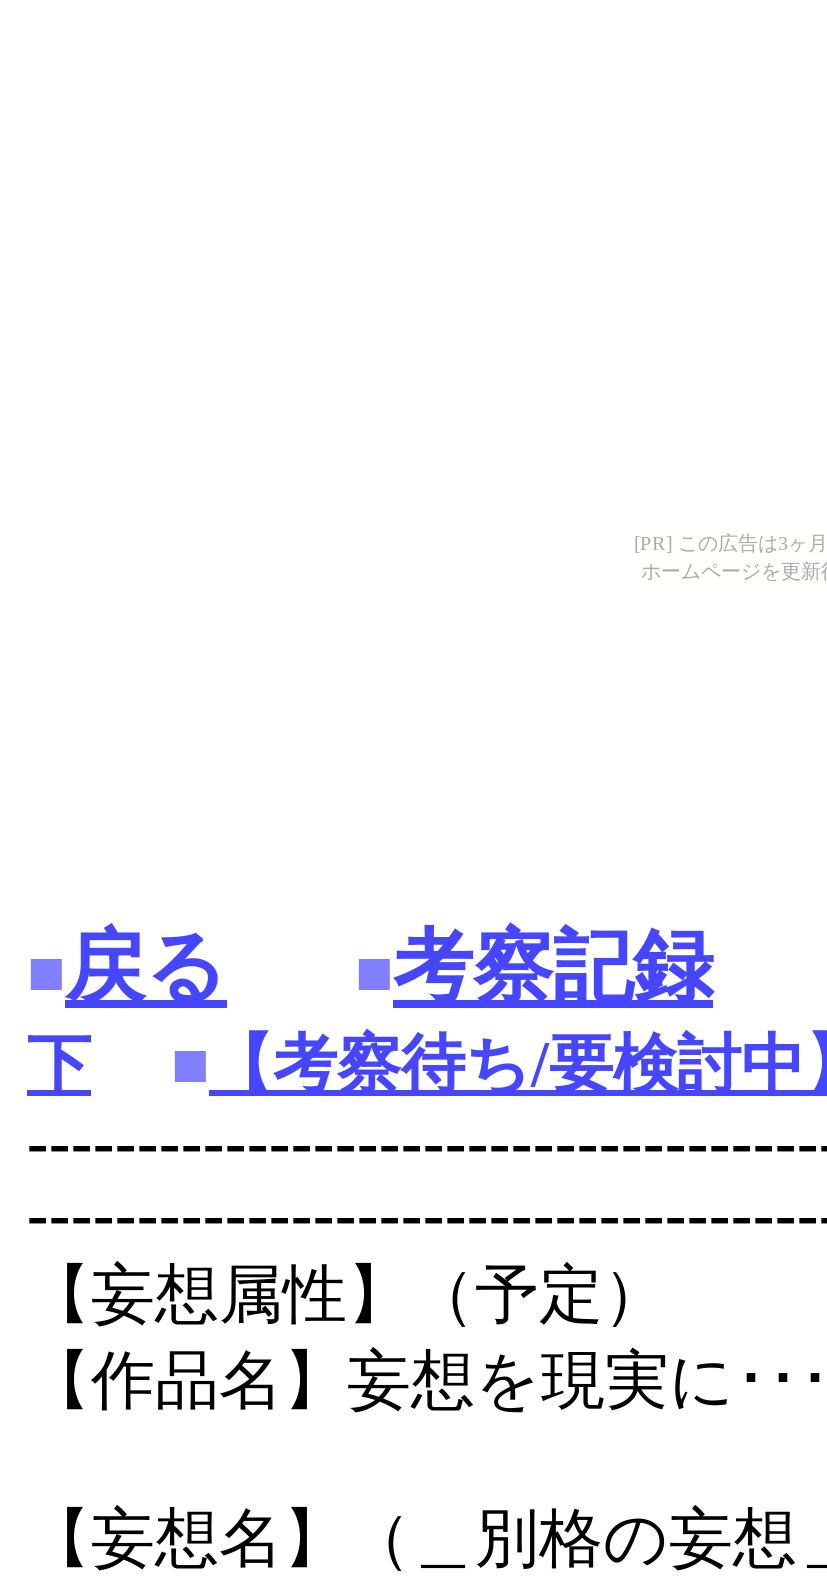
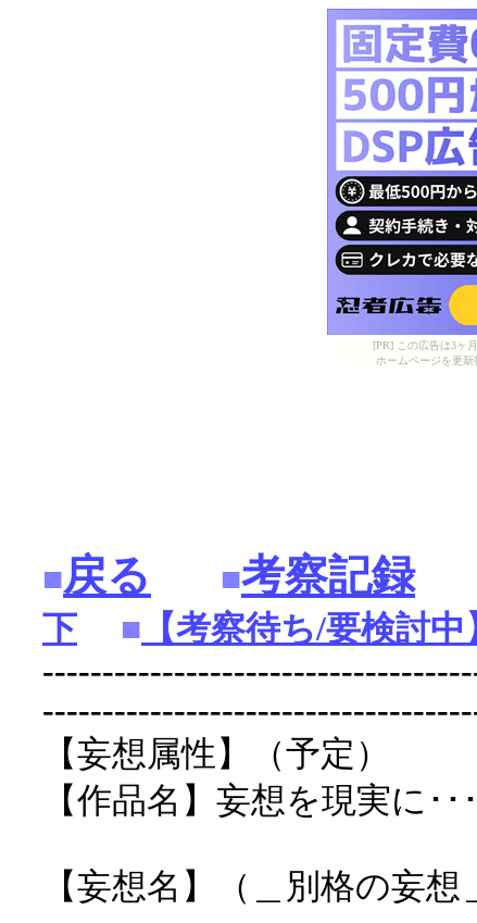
none -> [326,8,474,336] [image]

